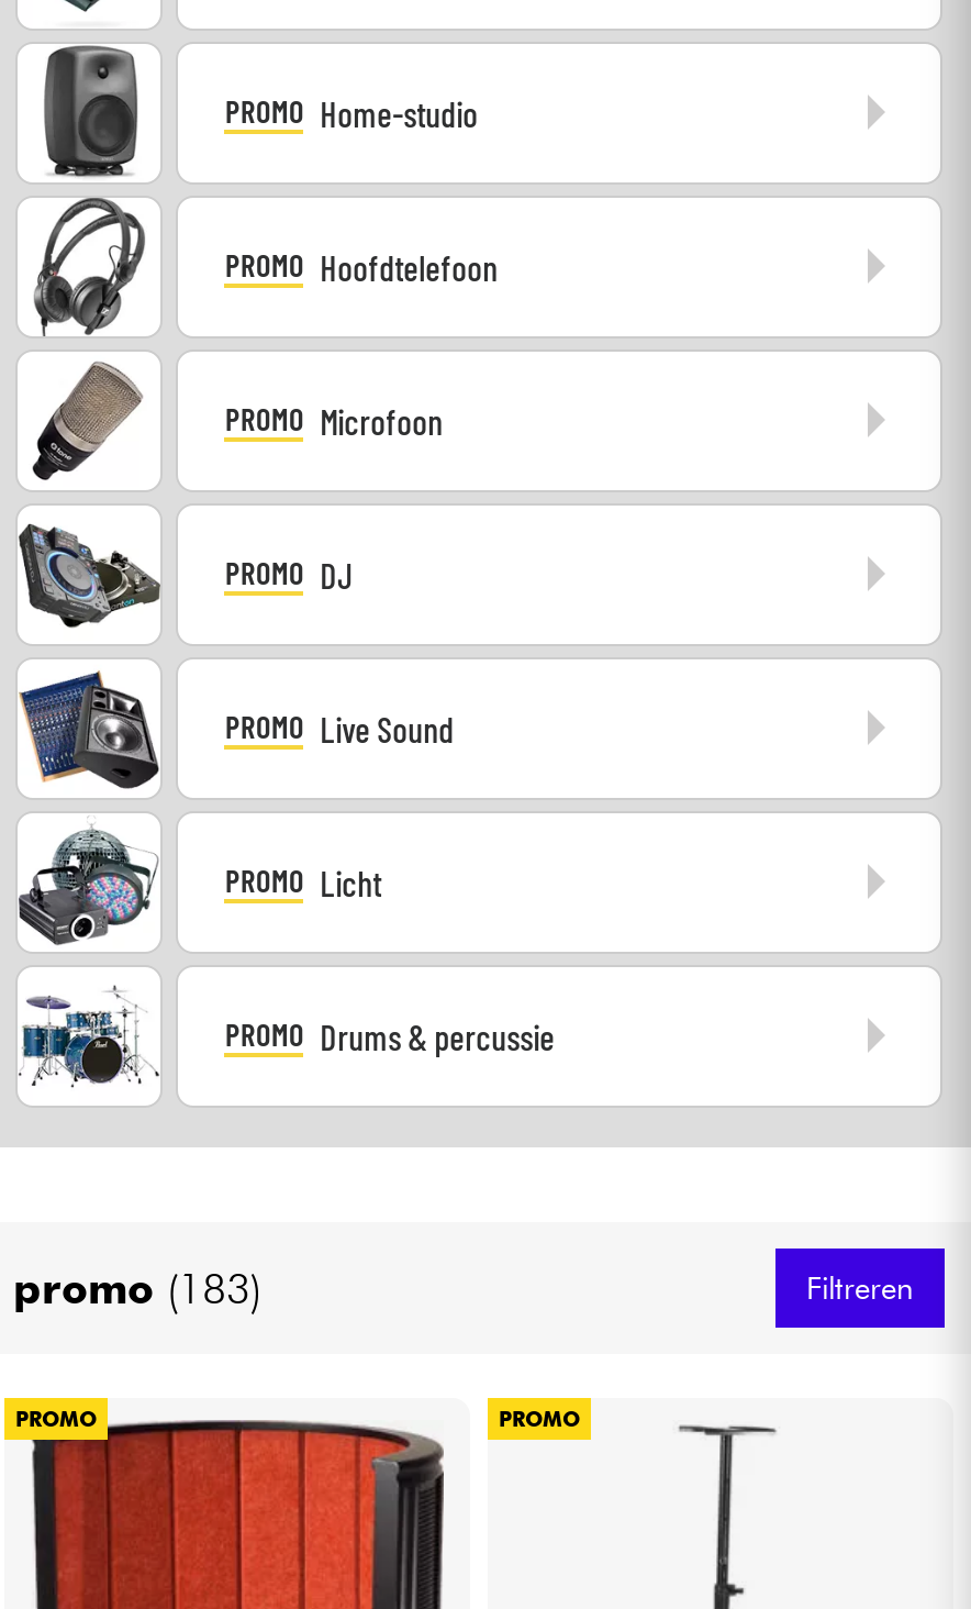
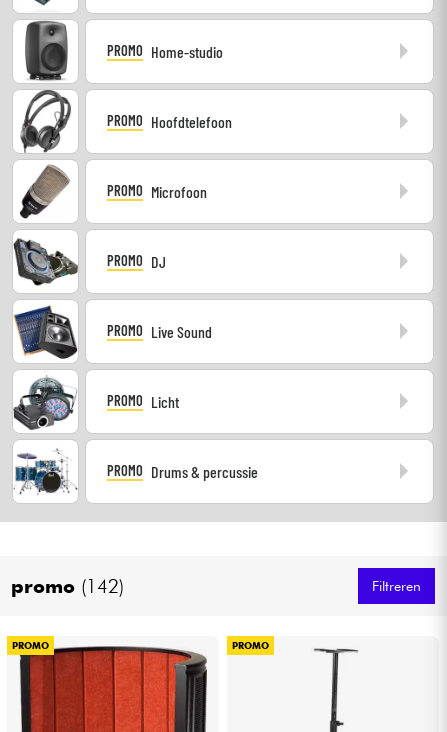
[13,1263,261,1314] promo (183) -> [11,575,124,598] promo (142)

